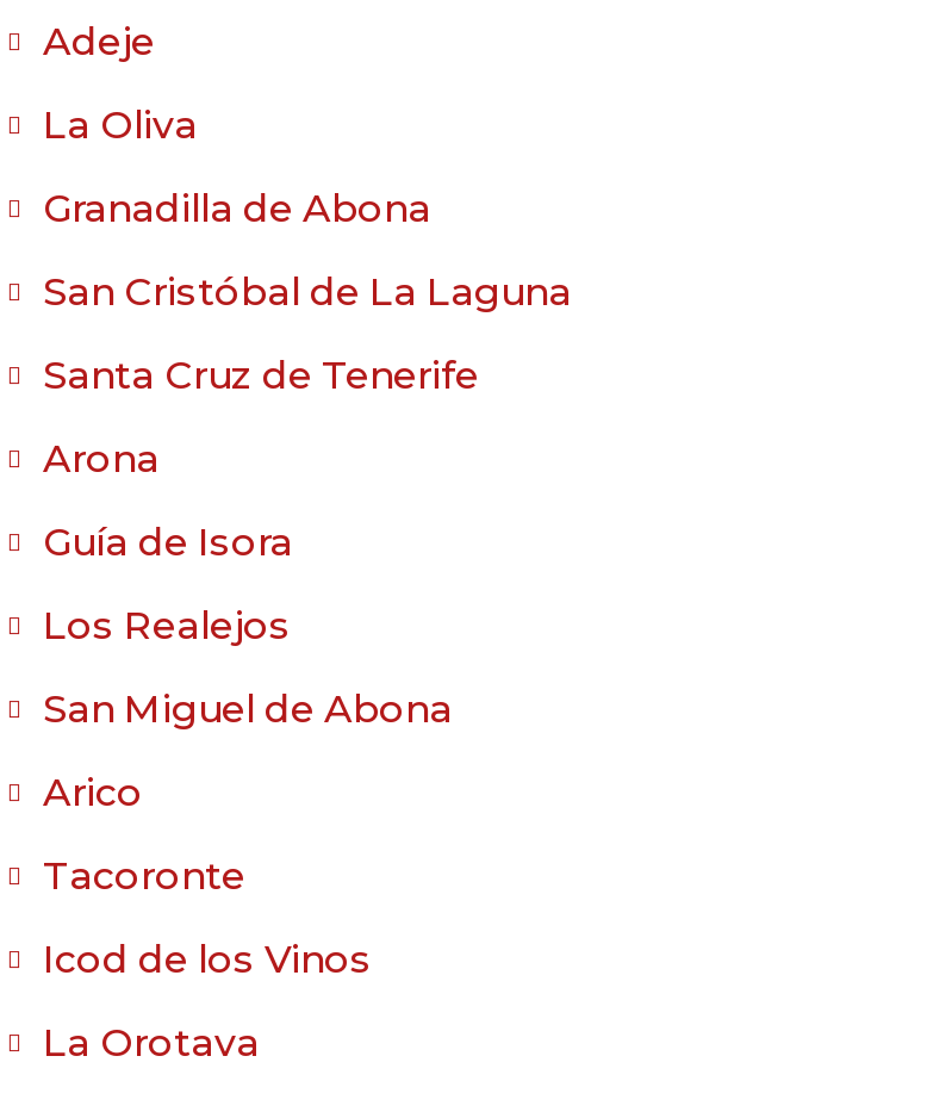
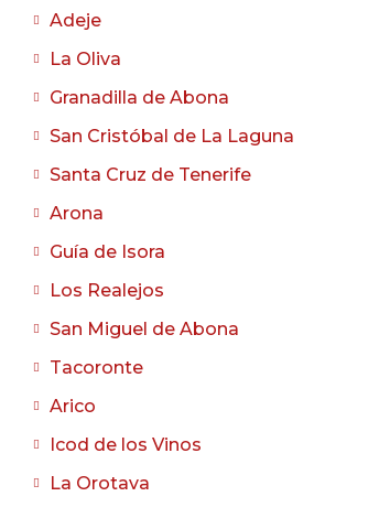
moved [43,770,143,815] -> [50,396,96,417]: Arico
moved [43,853,245,899] -> [50,357,143,378]: Tacoronte

